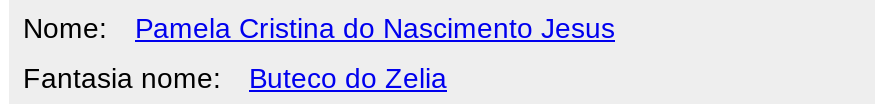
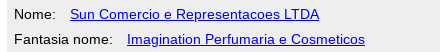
[135,11,615,43] Pamela Cristina do Nascimento Jesus -> [70,6,319,22] Sun Comercio e Representacoes LTDA
[249,61,447,93] Buteco do Zelia -> [127,31,365,47] Imagination Perfumaria e Cosmeticos

